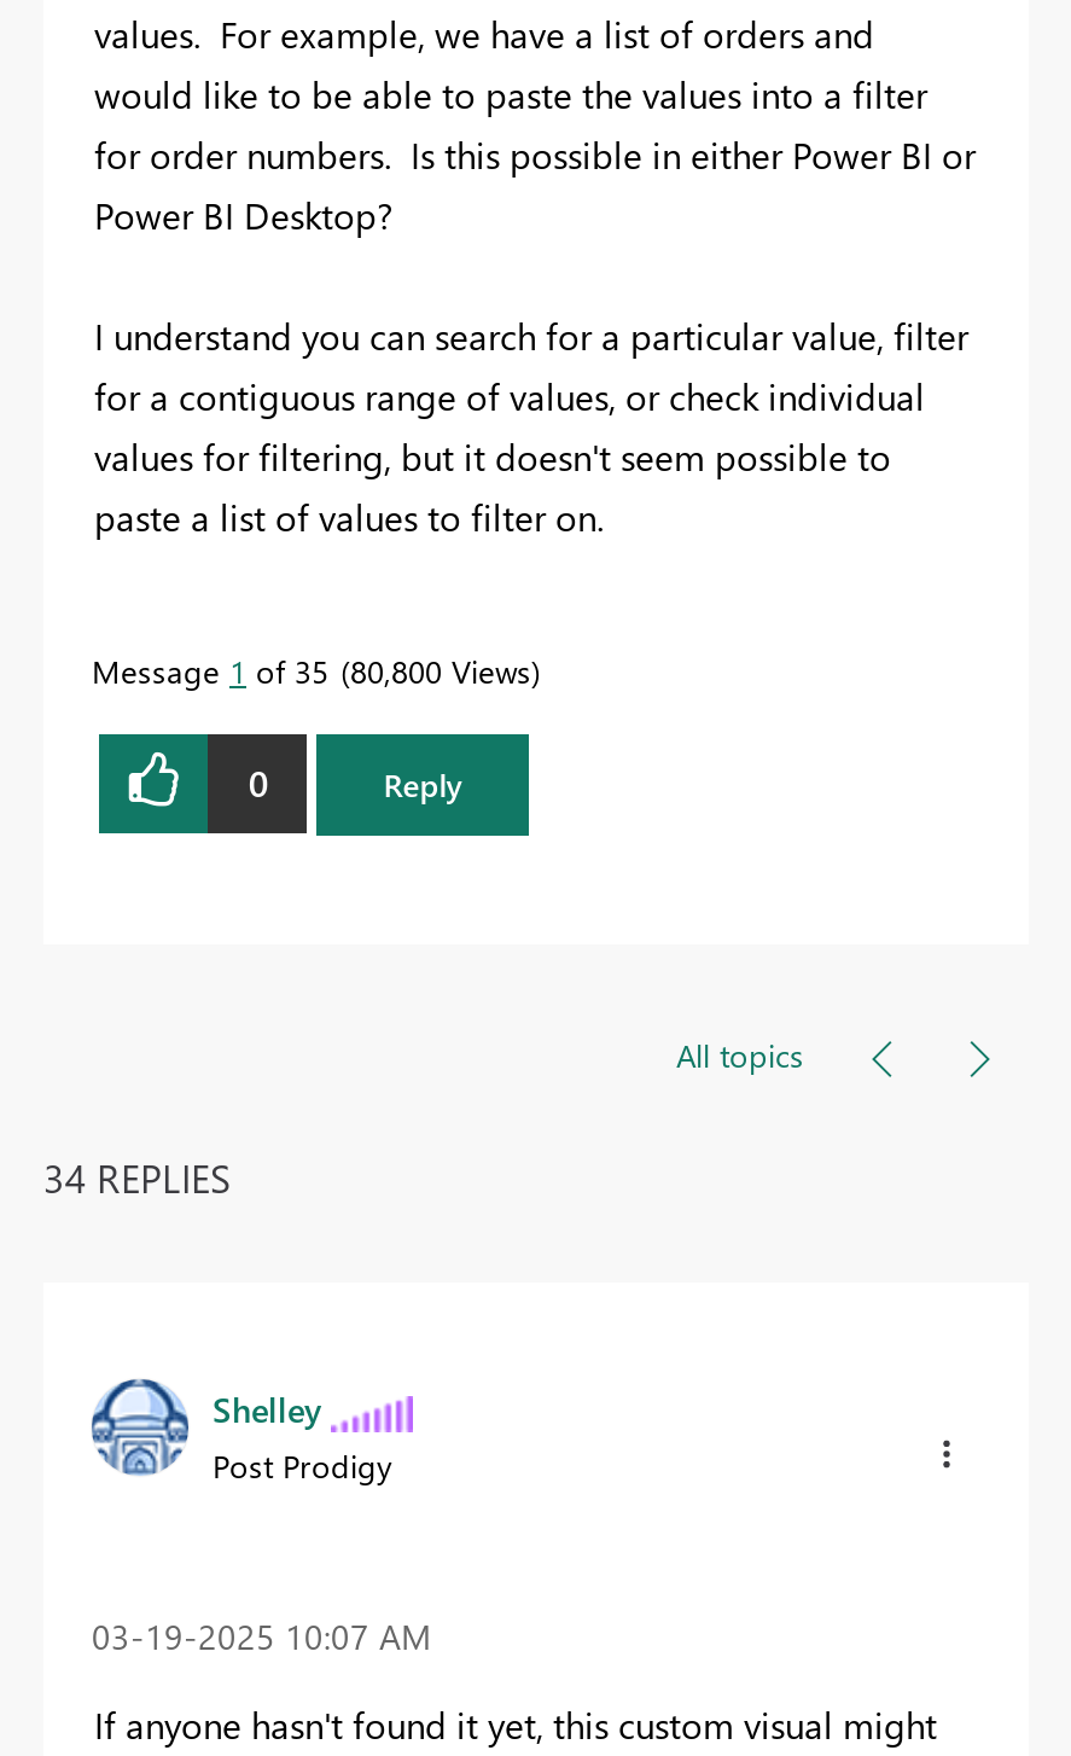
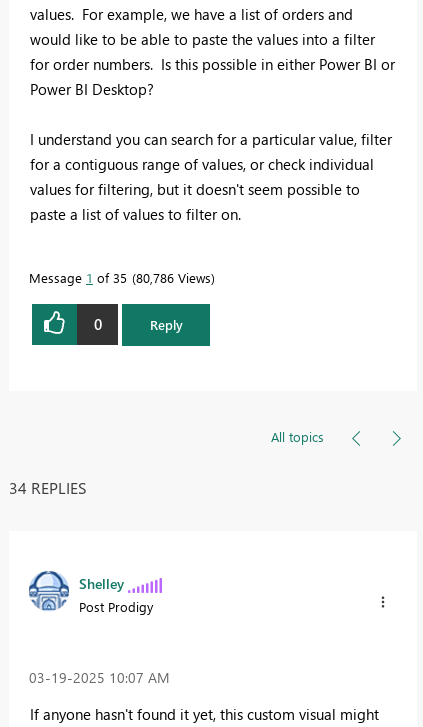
[92,649,531,690] Message 1 of 35 80,800 Views -> [29,269,211,286] Message 1 of 35 80,786 Views

